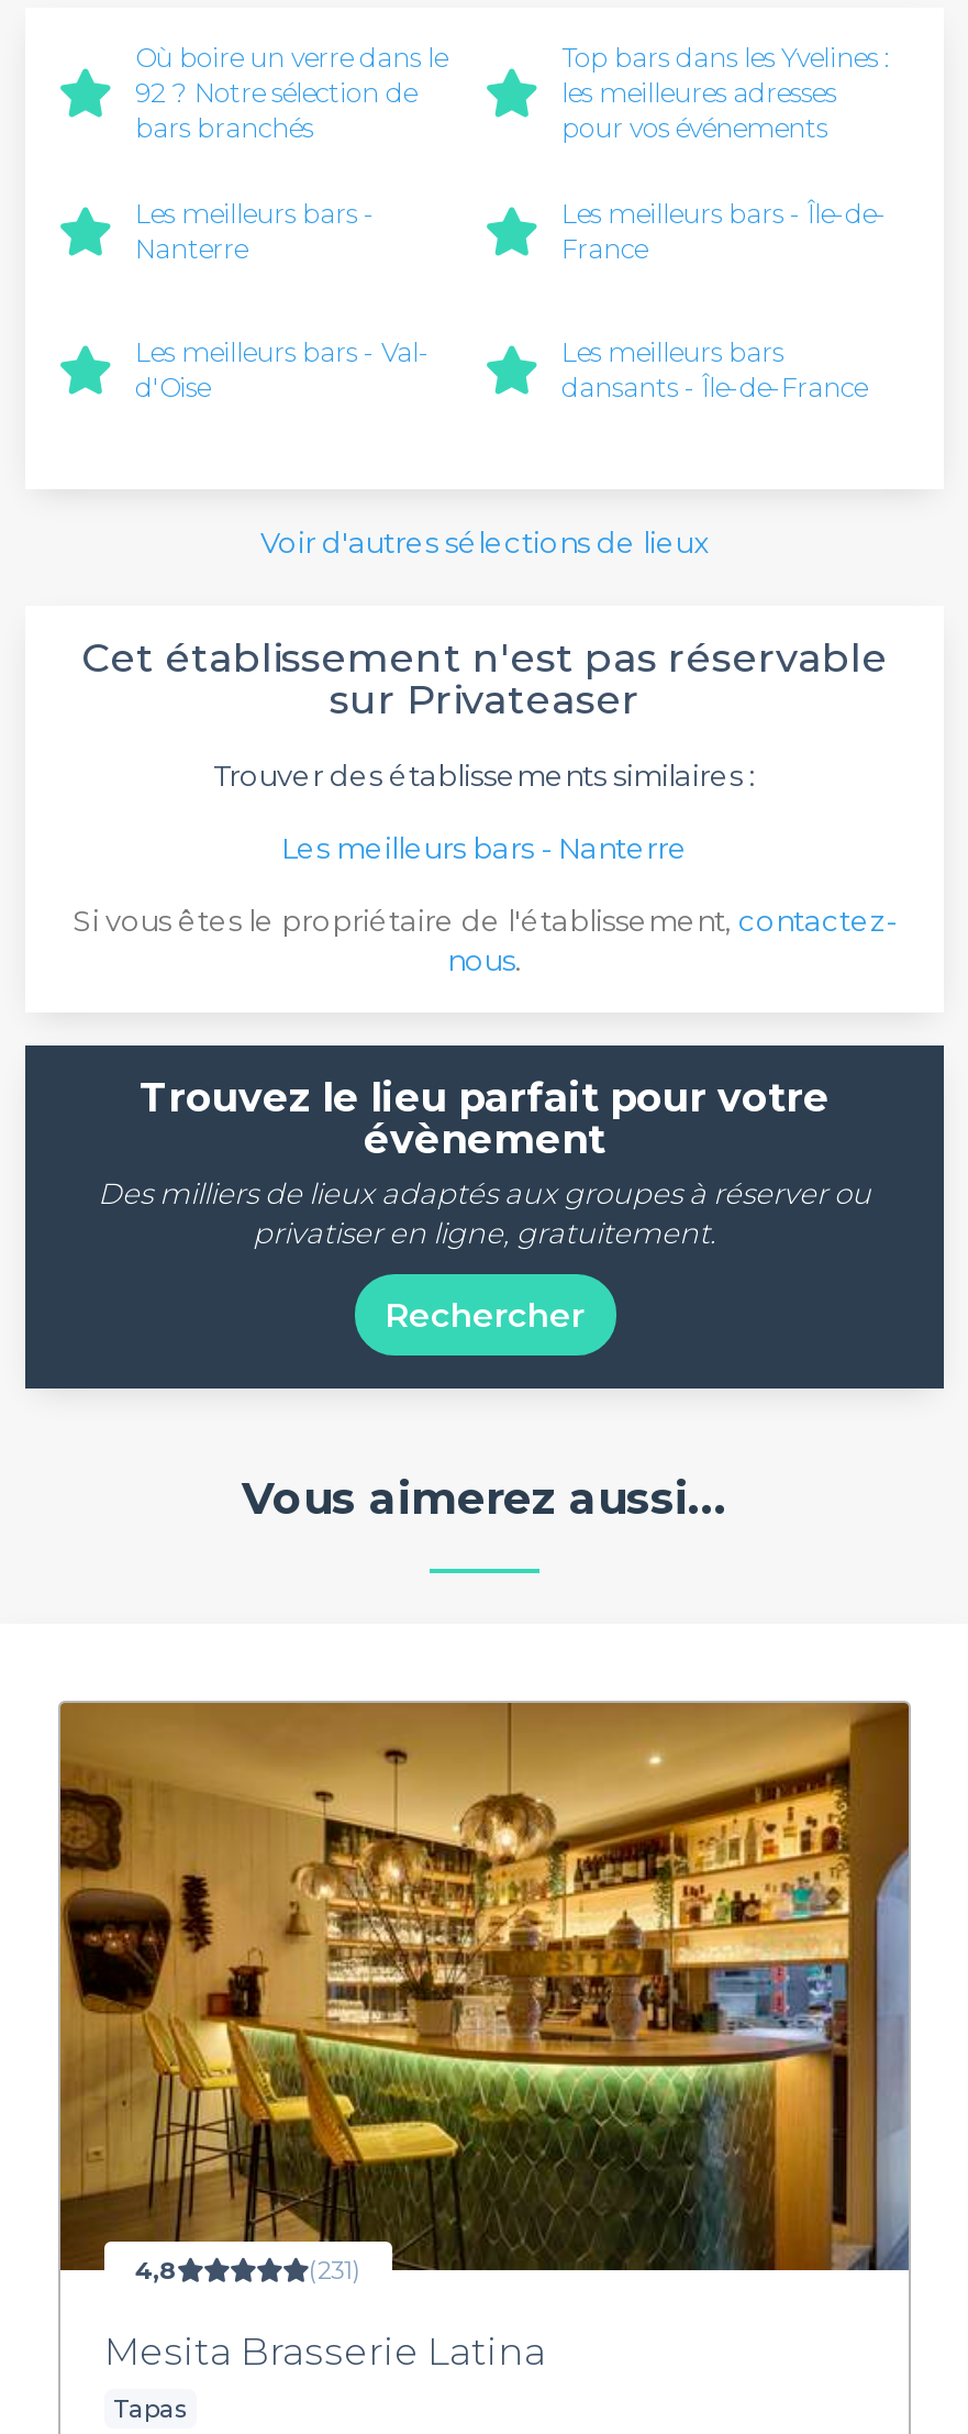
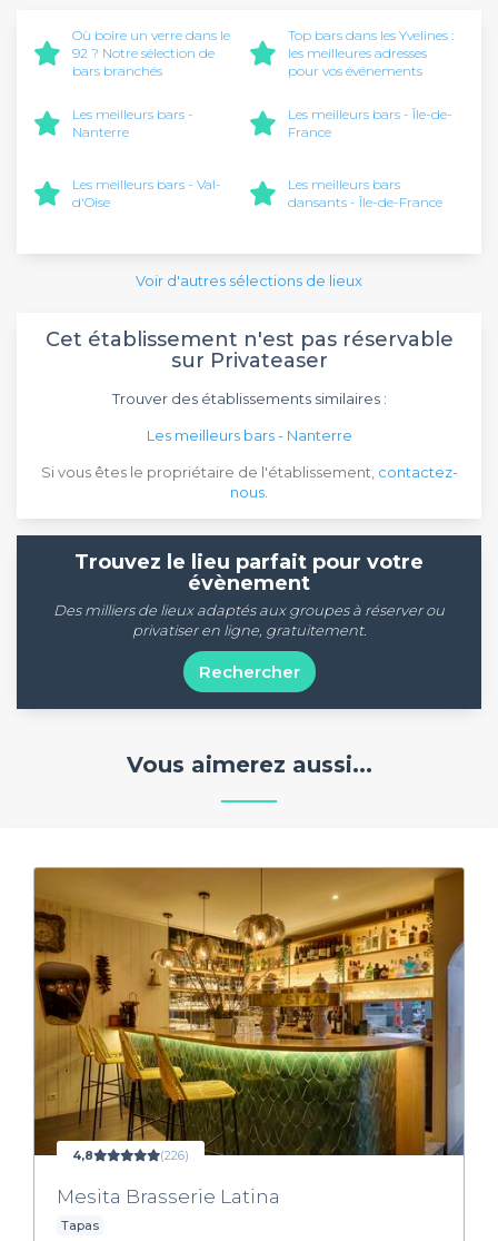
[309,2255,361,2286] (231) -> [160,1148,189,1163] (226)

